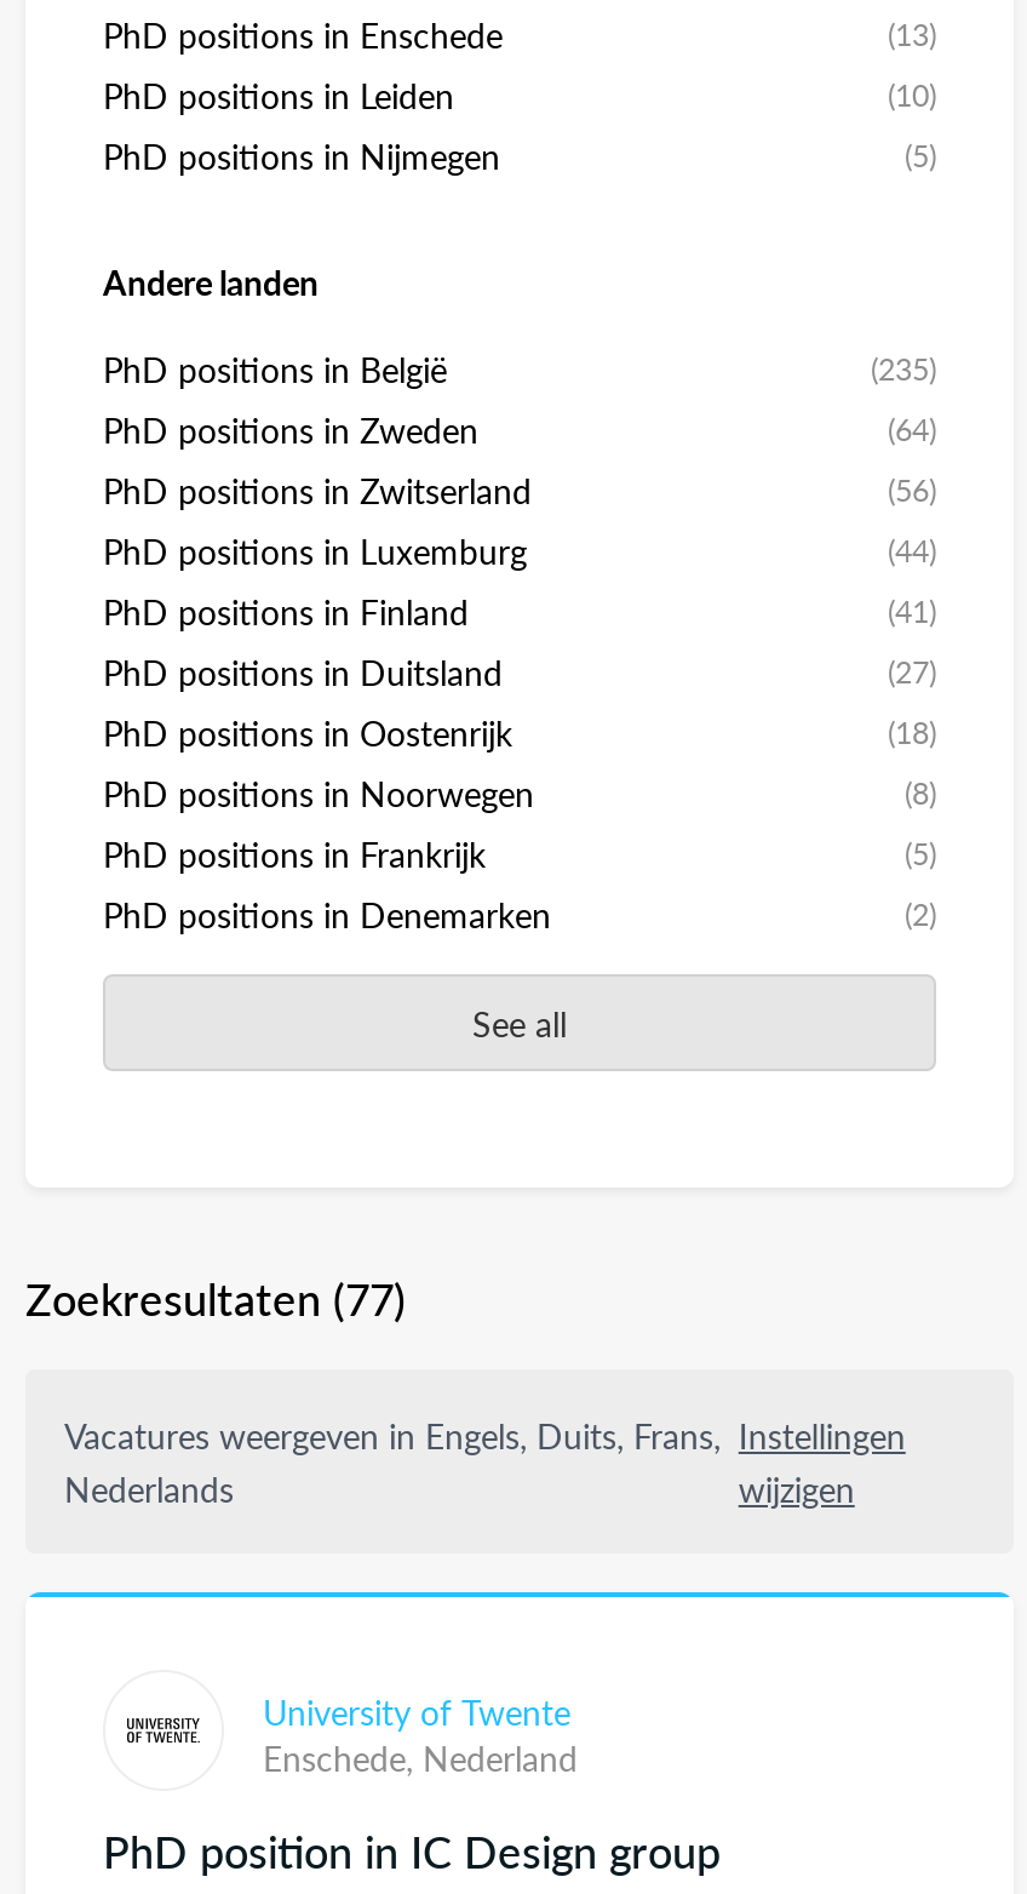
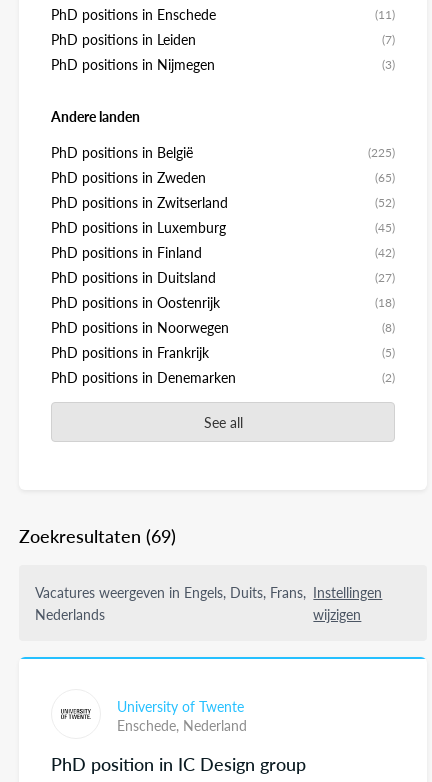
[888,12,936,56] (13) -> [375,5,395,23] (11)
[888,73,936,116] (10) -> [382,30,395,48] (7)
[905,133,936,177] (5) -> [382,55,395,73] (3)
[871,347,936,390] (235) -> [368,143,395,161] (225)
[888,407,936,451] (64) -> [375,168,395,186] (65)
[888,468,936,511] (56) -> [375,193,395,211] (52)
[888,528,936,572] (44) -> [375,218,395,236] (45)
[888,589,936,633] (41) -> [375,243,395,261] (42)
[25,1268,406,1328] Zoekresultaten (77) -> [19,523,176,548] Zoekresultaten (69)

